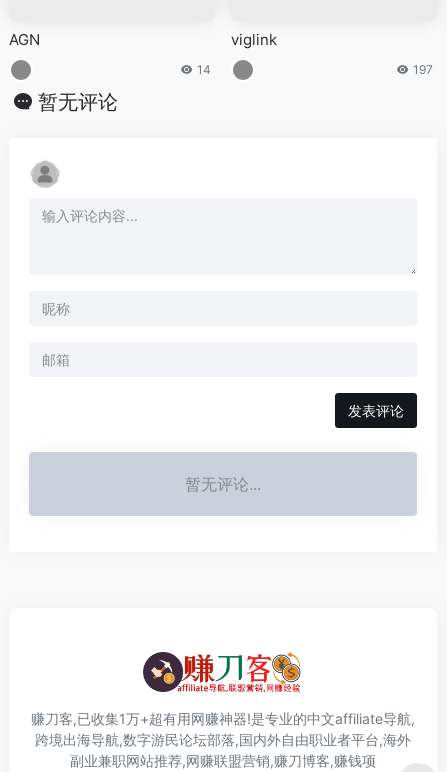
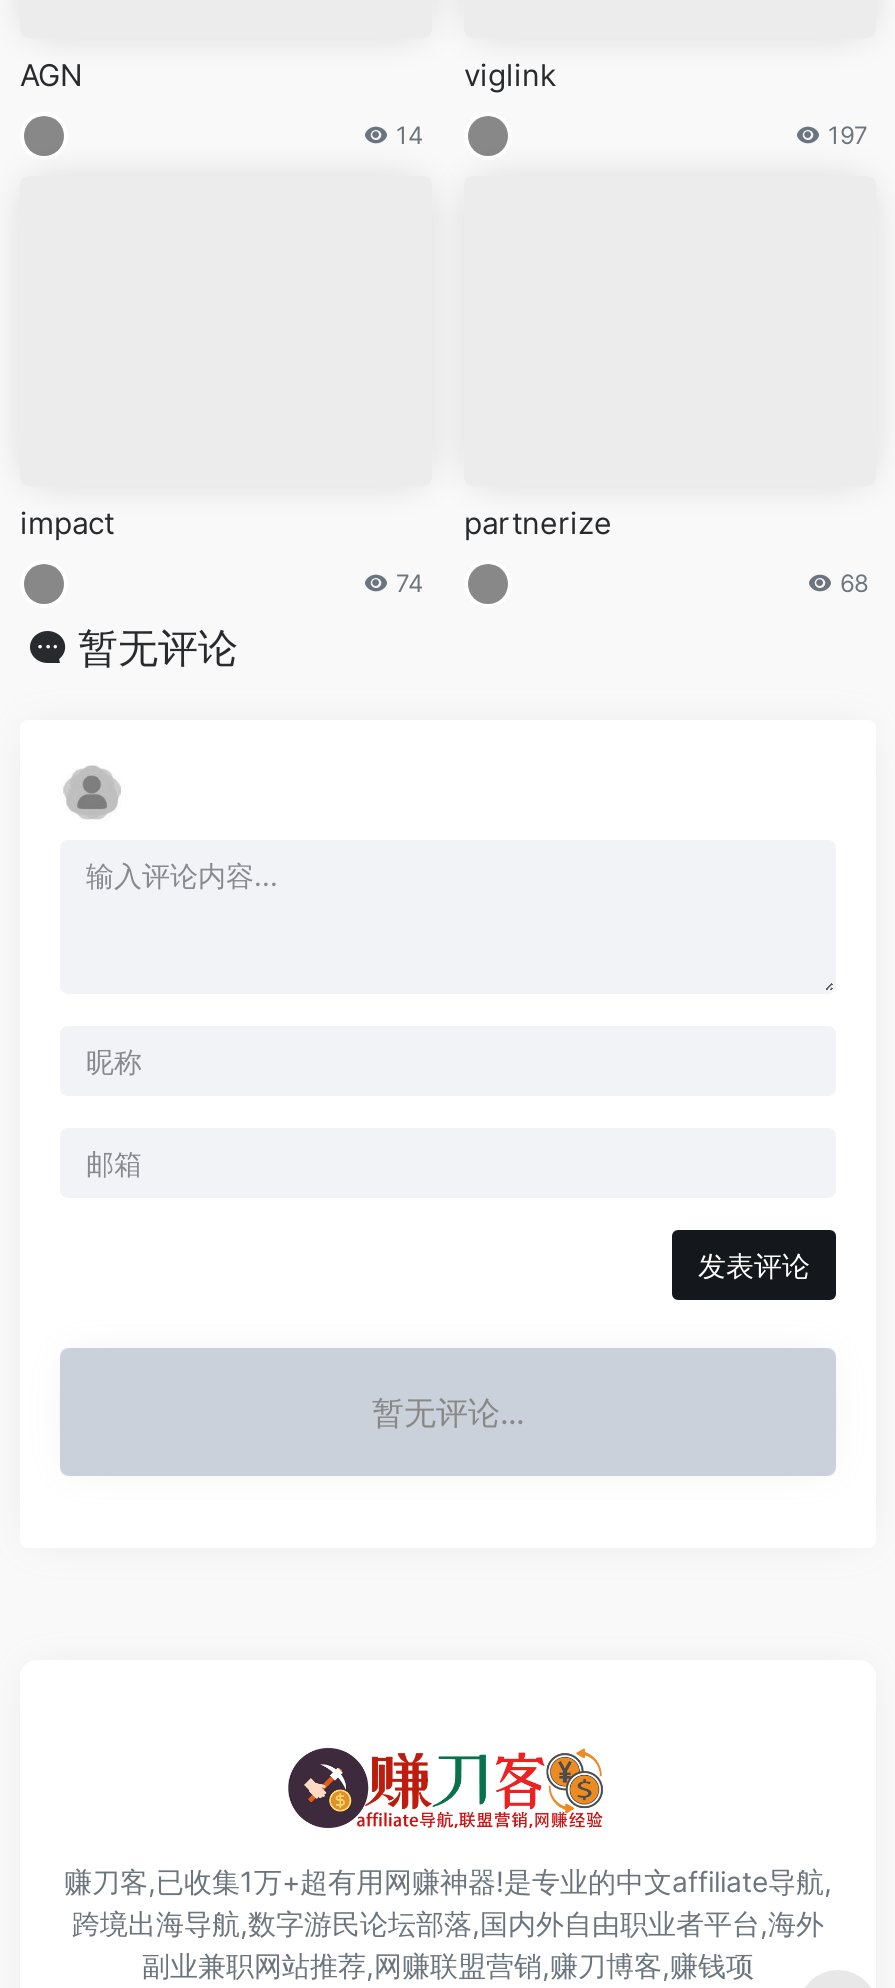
none -> [20,503,424,597] impact | 74
none -> [464,503,868,597] partnerize | 68

